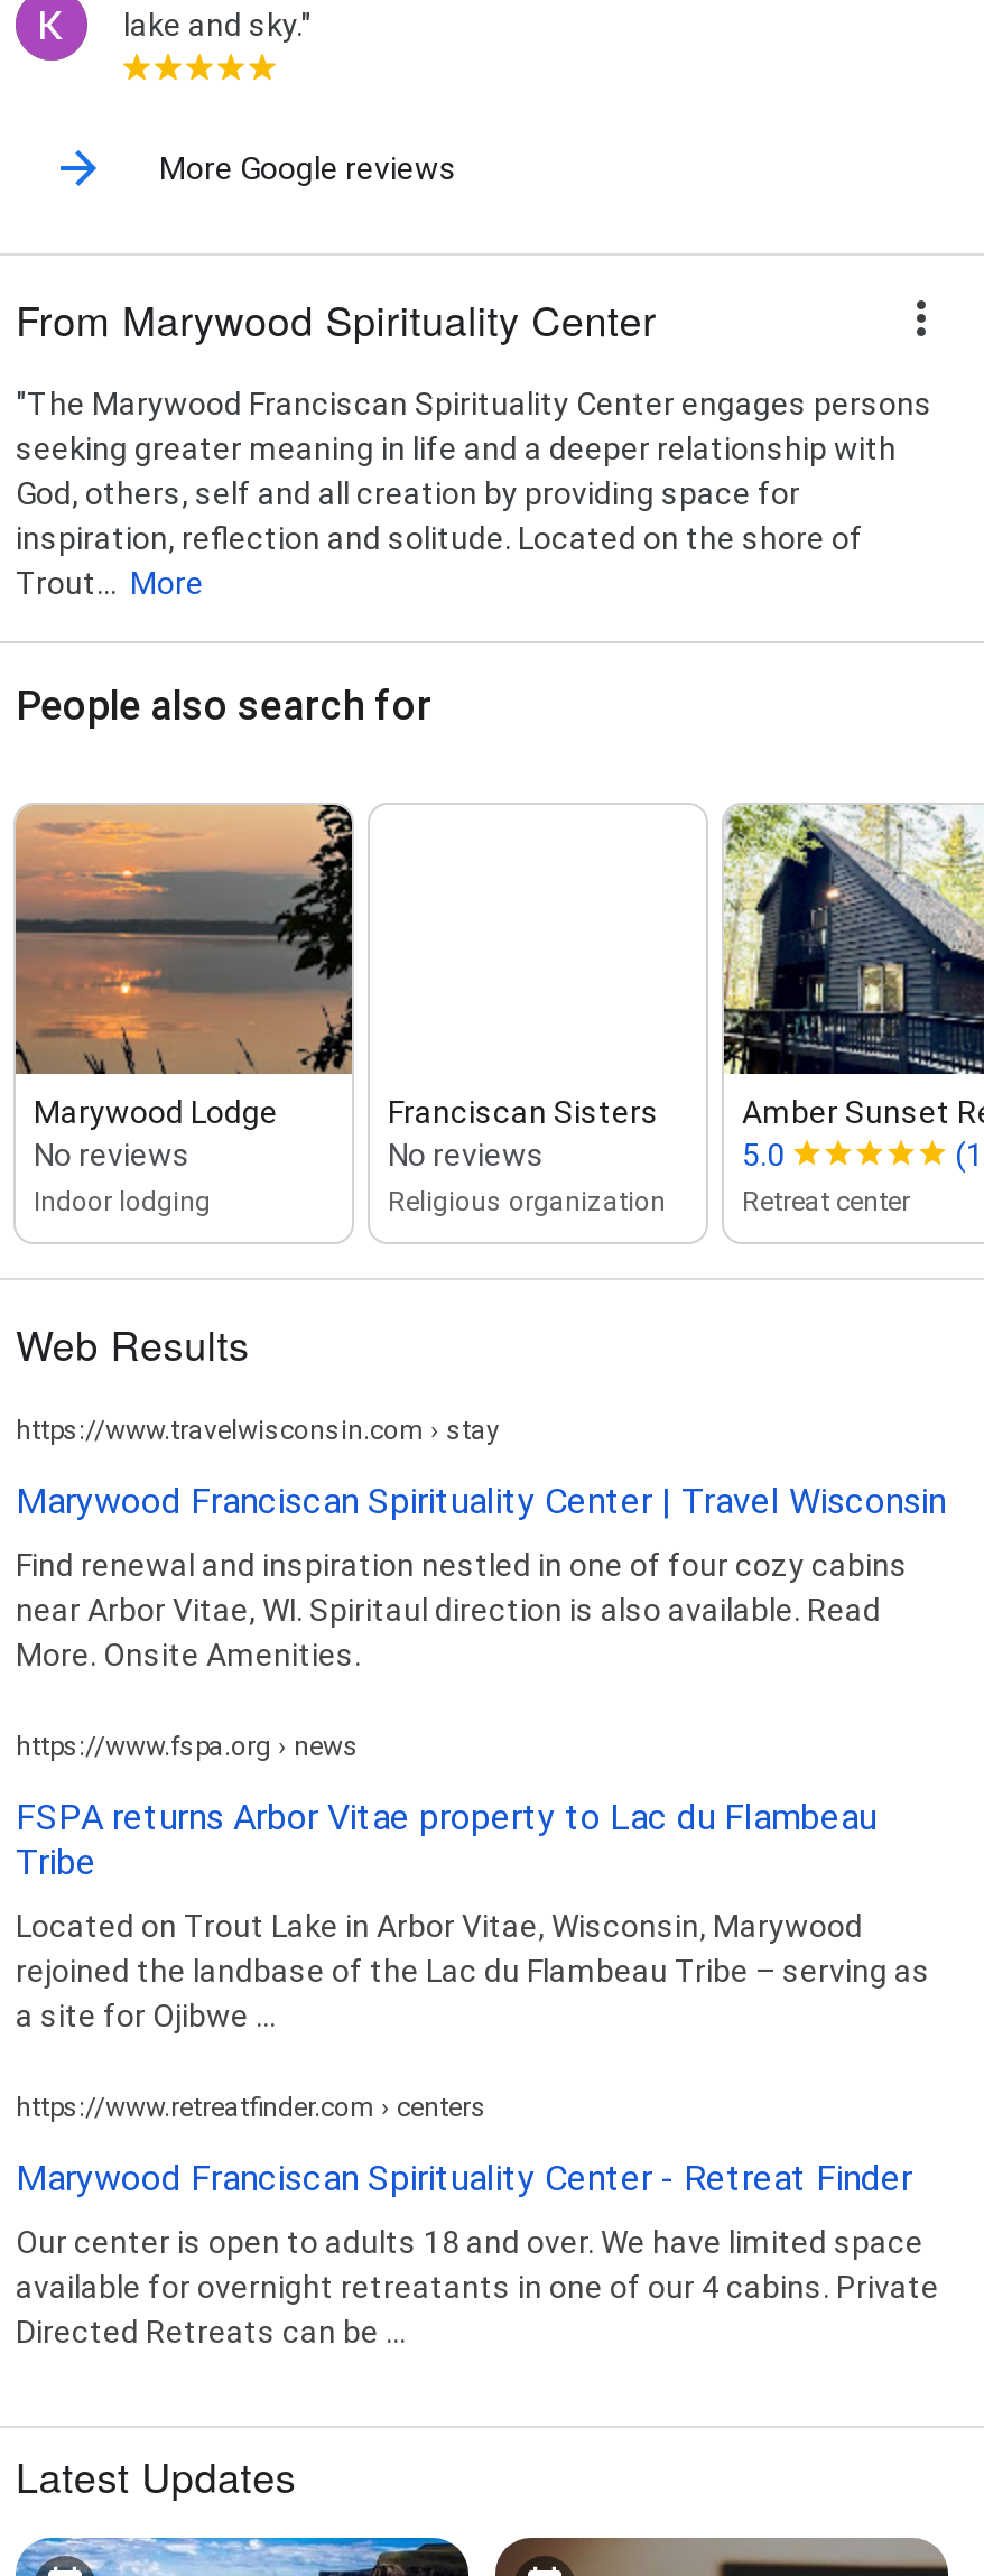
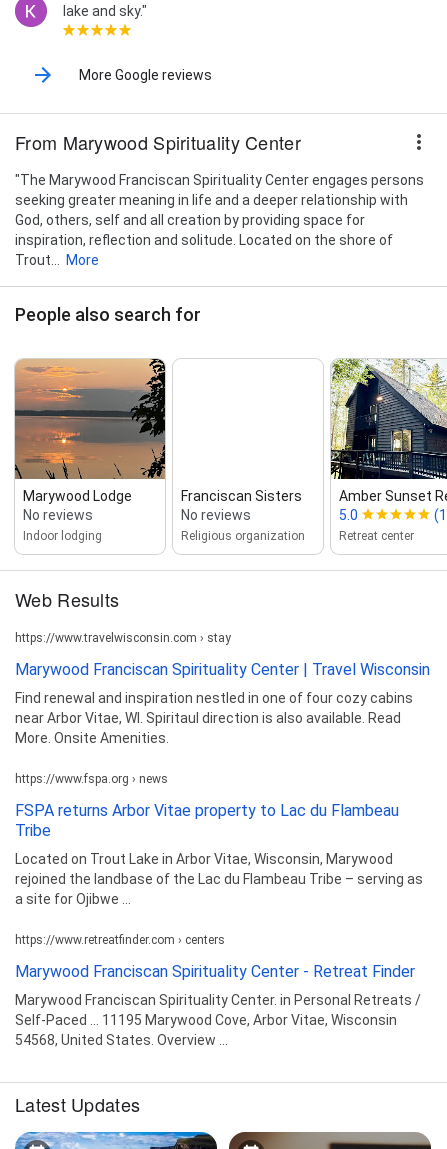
[16,2223,939,2349] Our center is open to adults 18 and over. We have limited space | available for overnight retreatants in one of our 4 cabins. Private | Directed Retreats can be ... -> [15,992,421,1048] Marywood Franciscan Spirituality Center. in Personal Retreats / | Self-Paced ... 11195 Marywood Cove, Arbor Vitae, Wisconsin | 54568, United States. Overview ...

